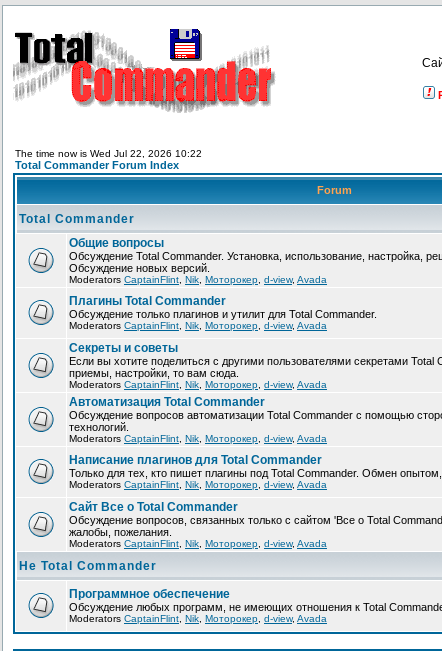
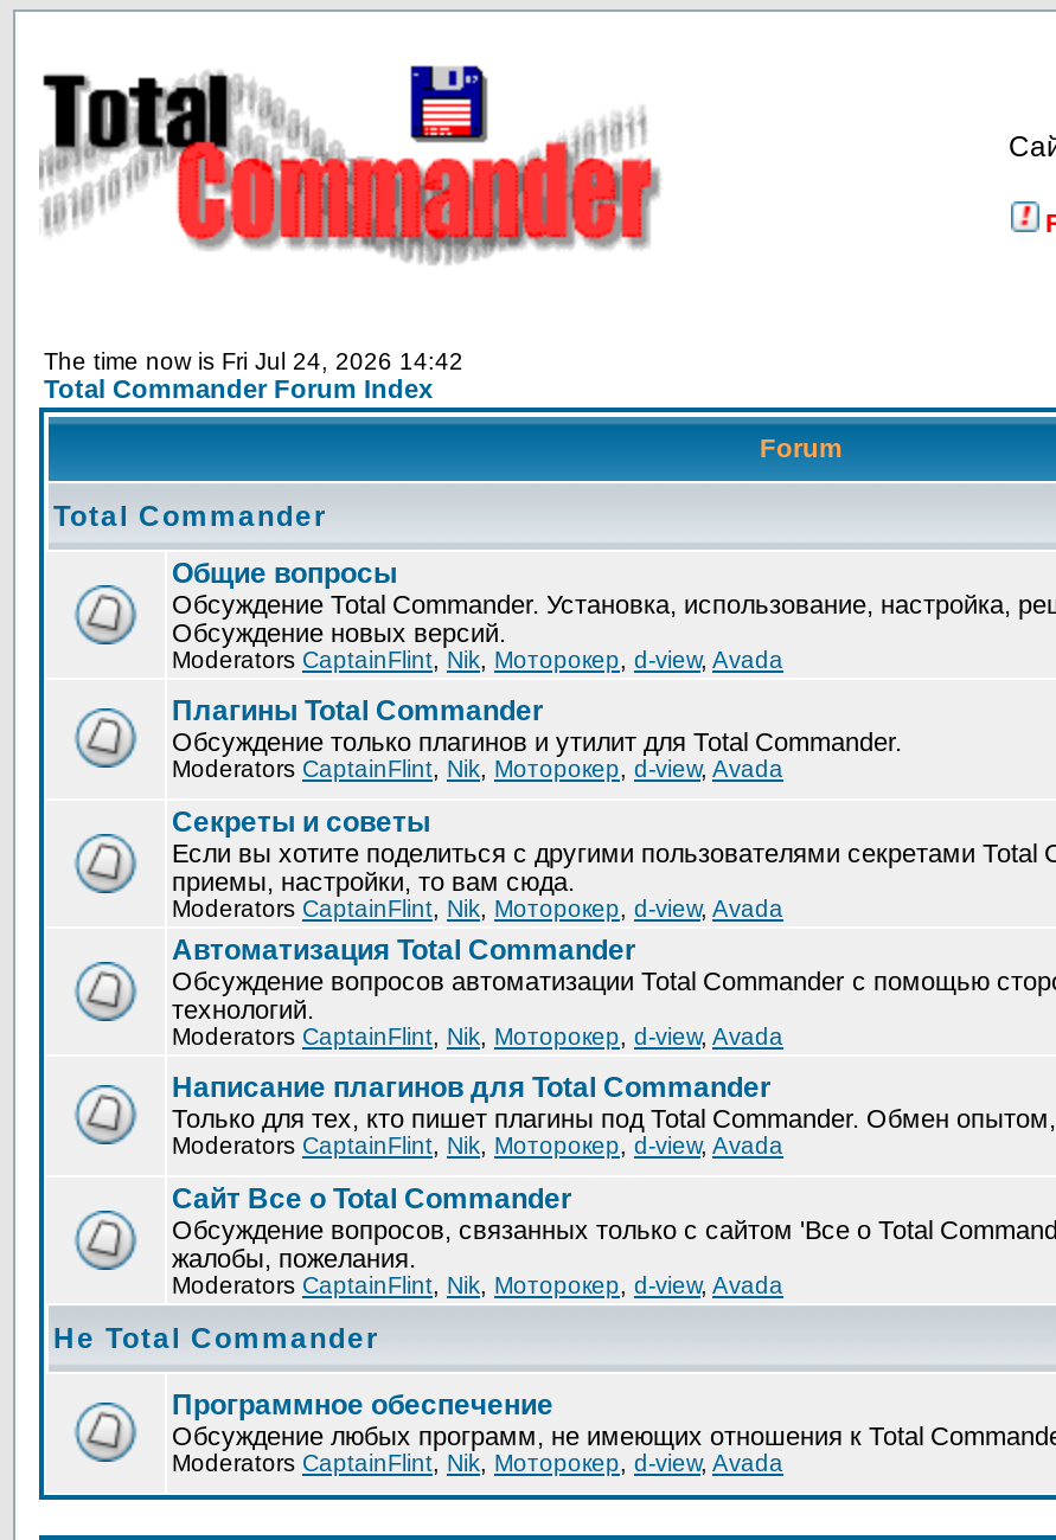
[15,148,202,159] The time now is Wed Jul 22, 2026 10:22 -> [44,348,463,374] The time now is Fri Jul 24, 2026 14:42

